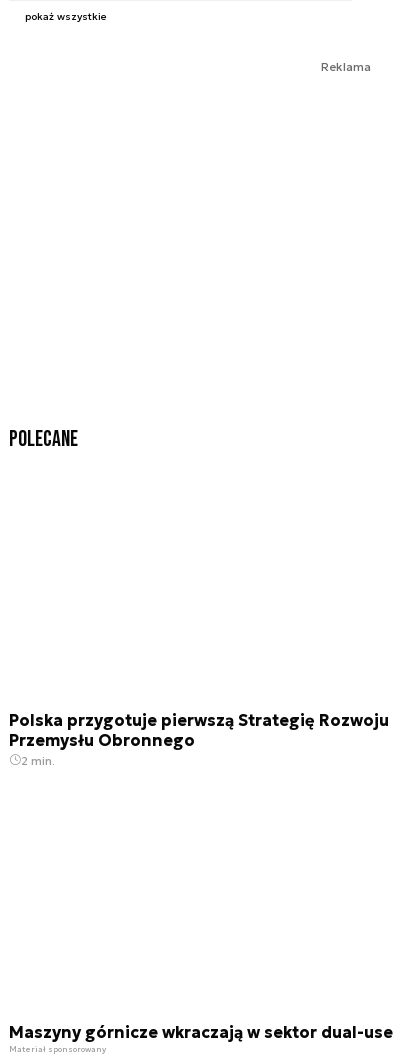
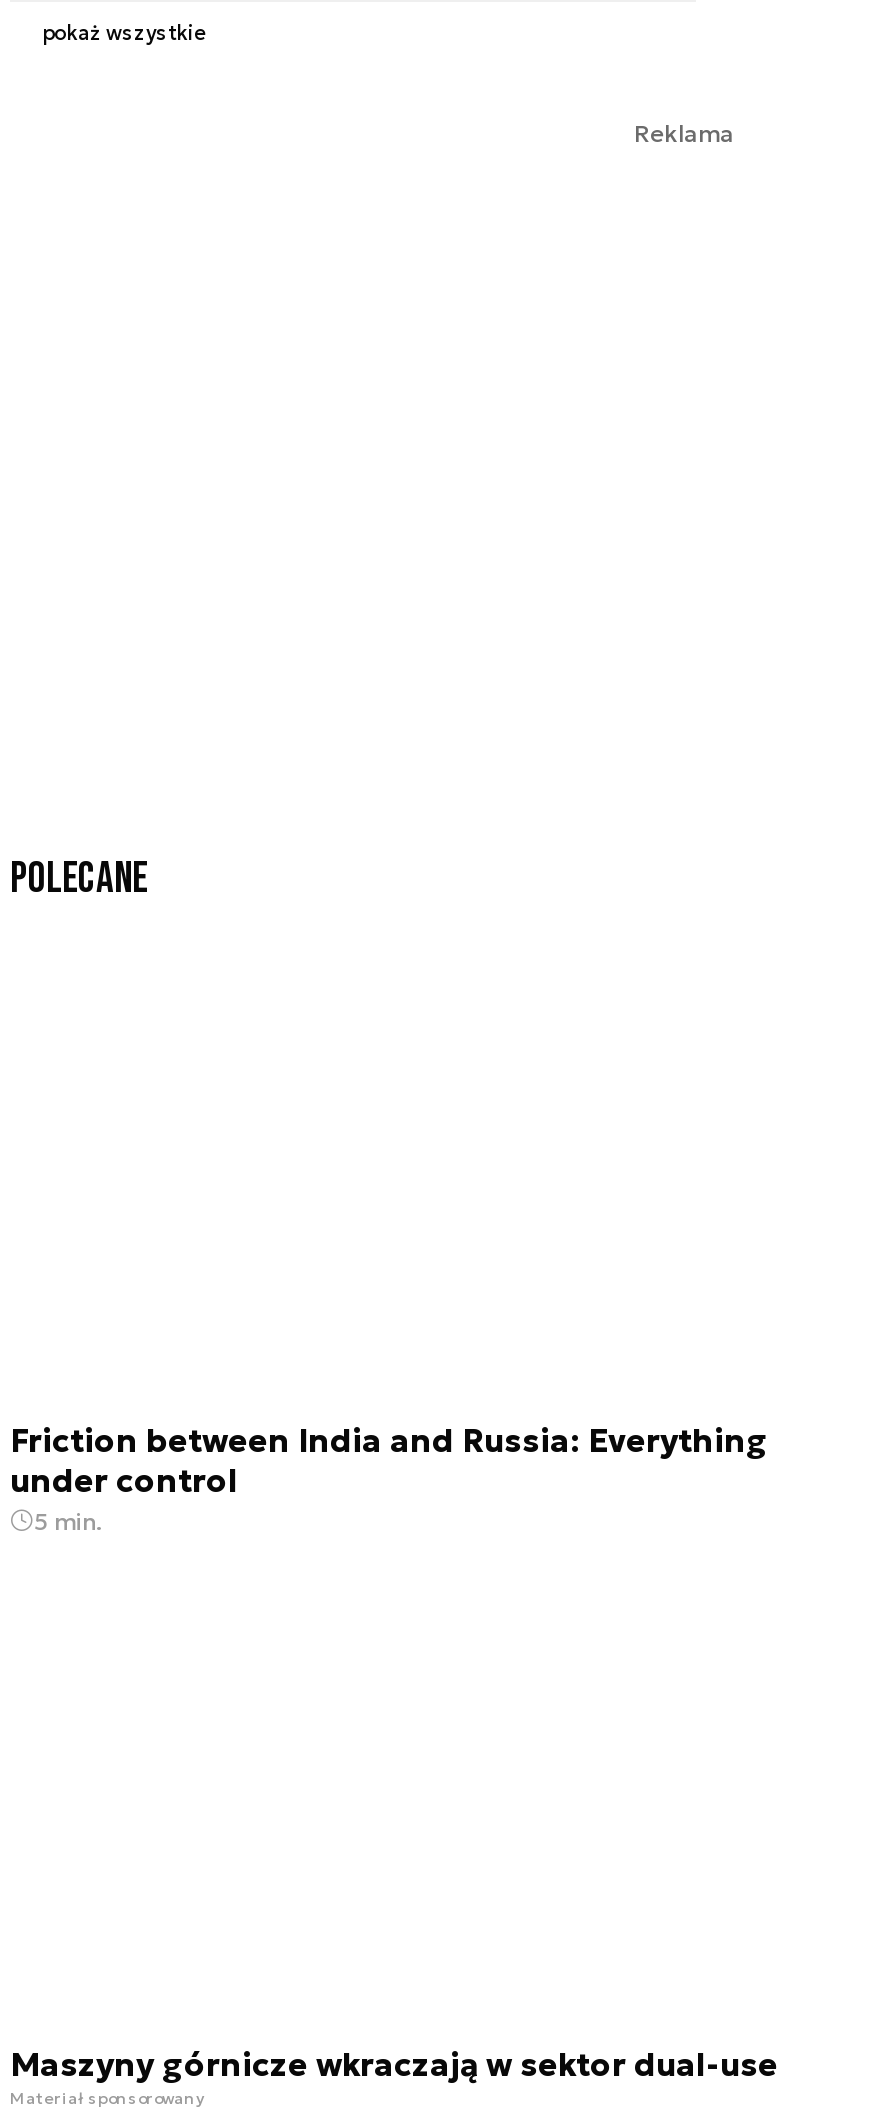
[9,710,389,768] Polska przygotuje pierwszą Strategię Rozwoju | Przemysłu Obronnego | 2 min. -> [10,1420,768,1536] Friction between India and Russia: Everything | under control | 5 min.

